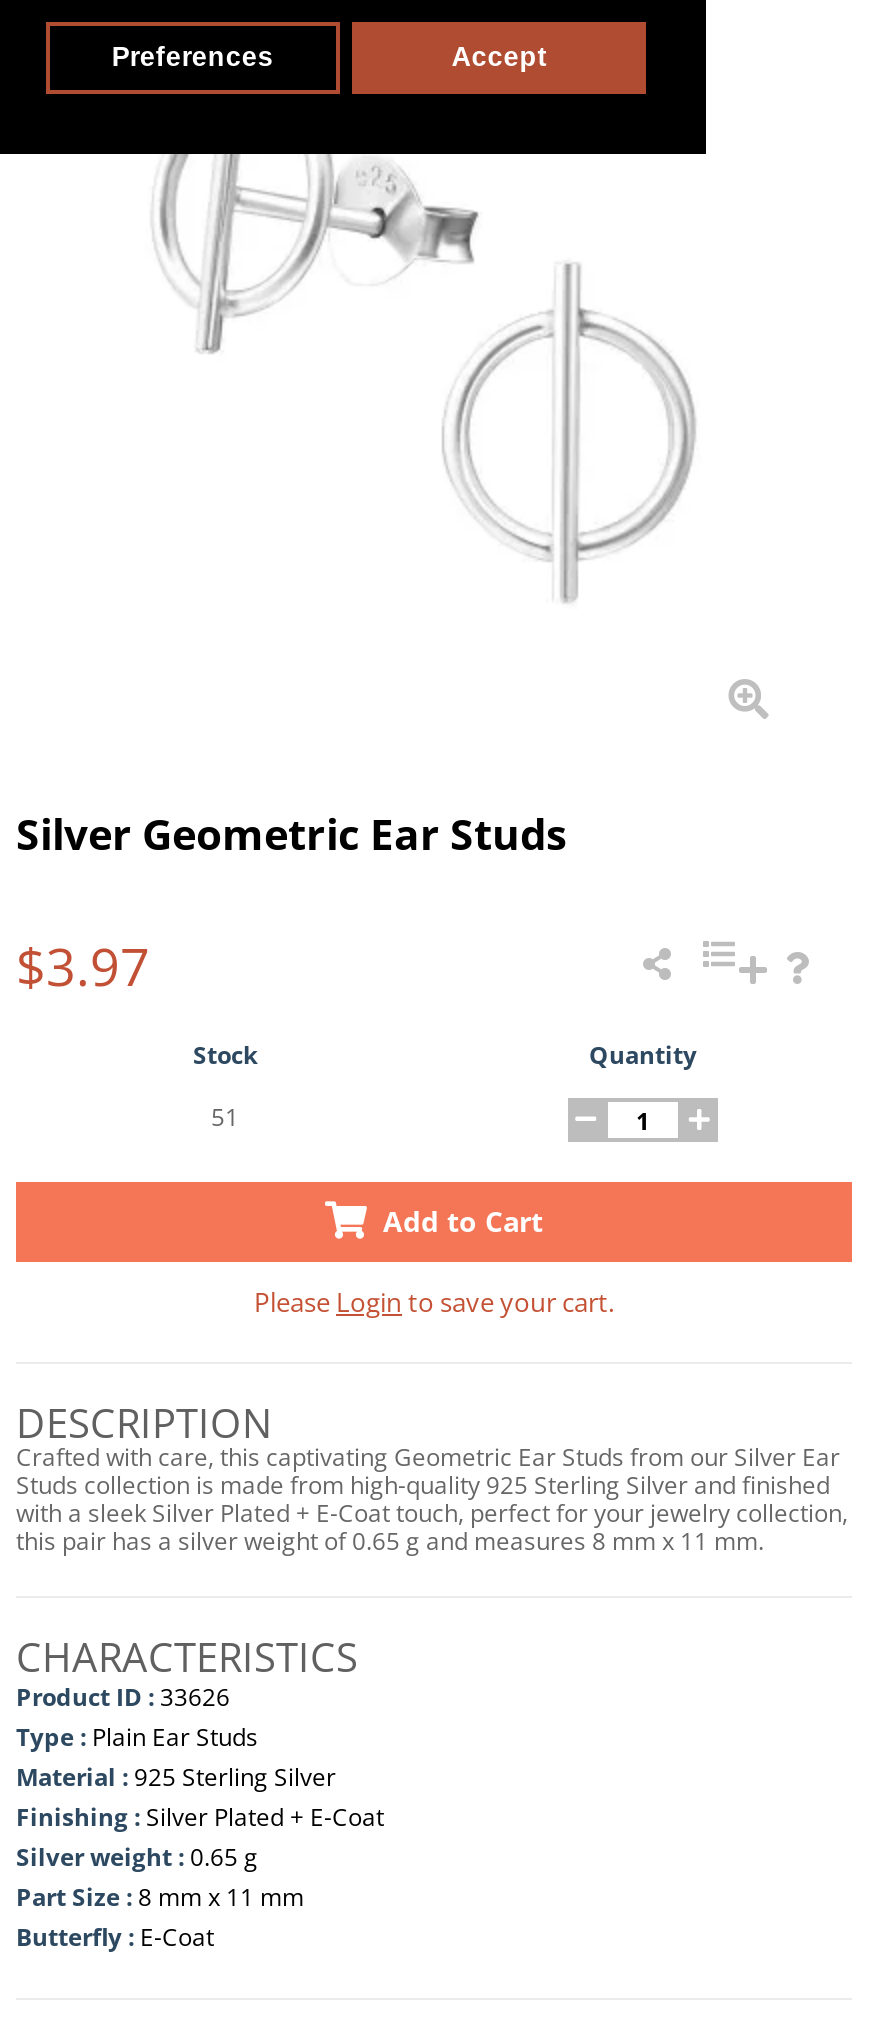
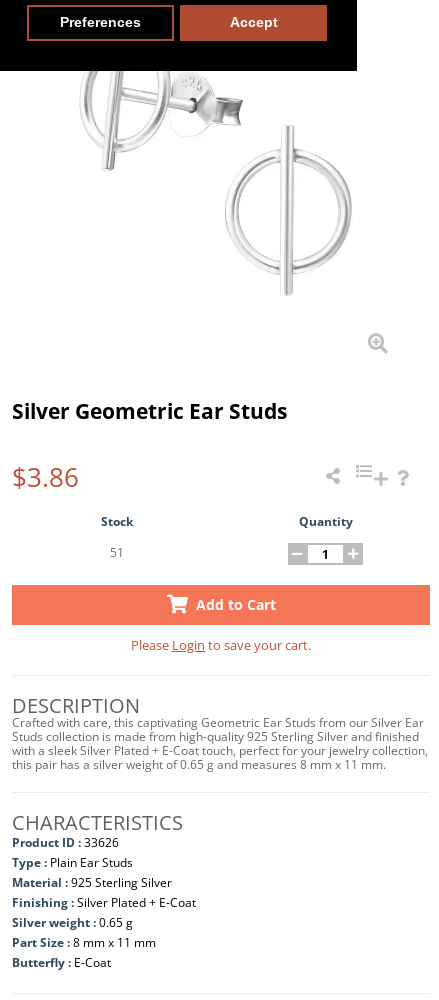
[16,930,150,1002] $3.97 -> [12,459,79,495] $3.86

